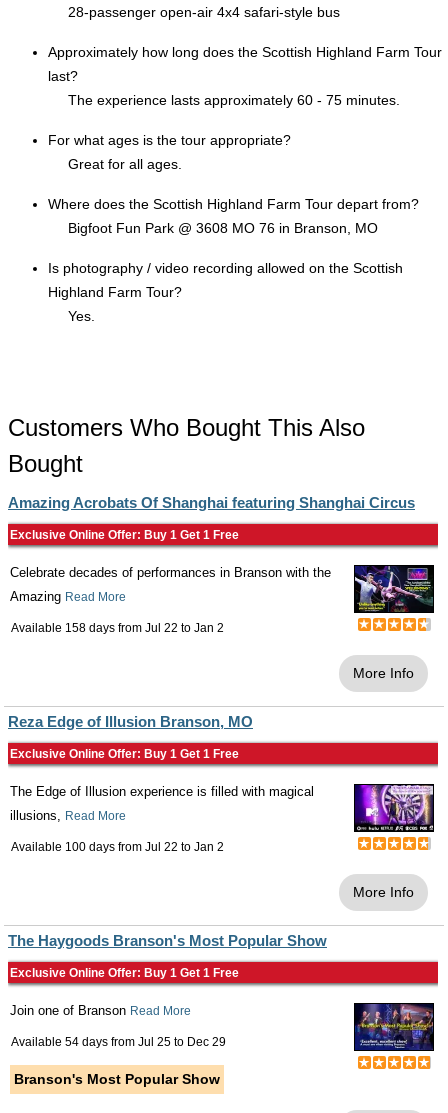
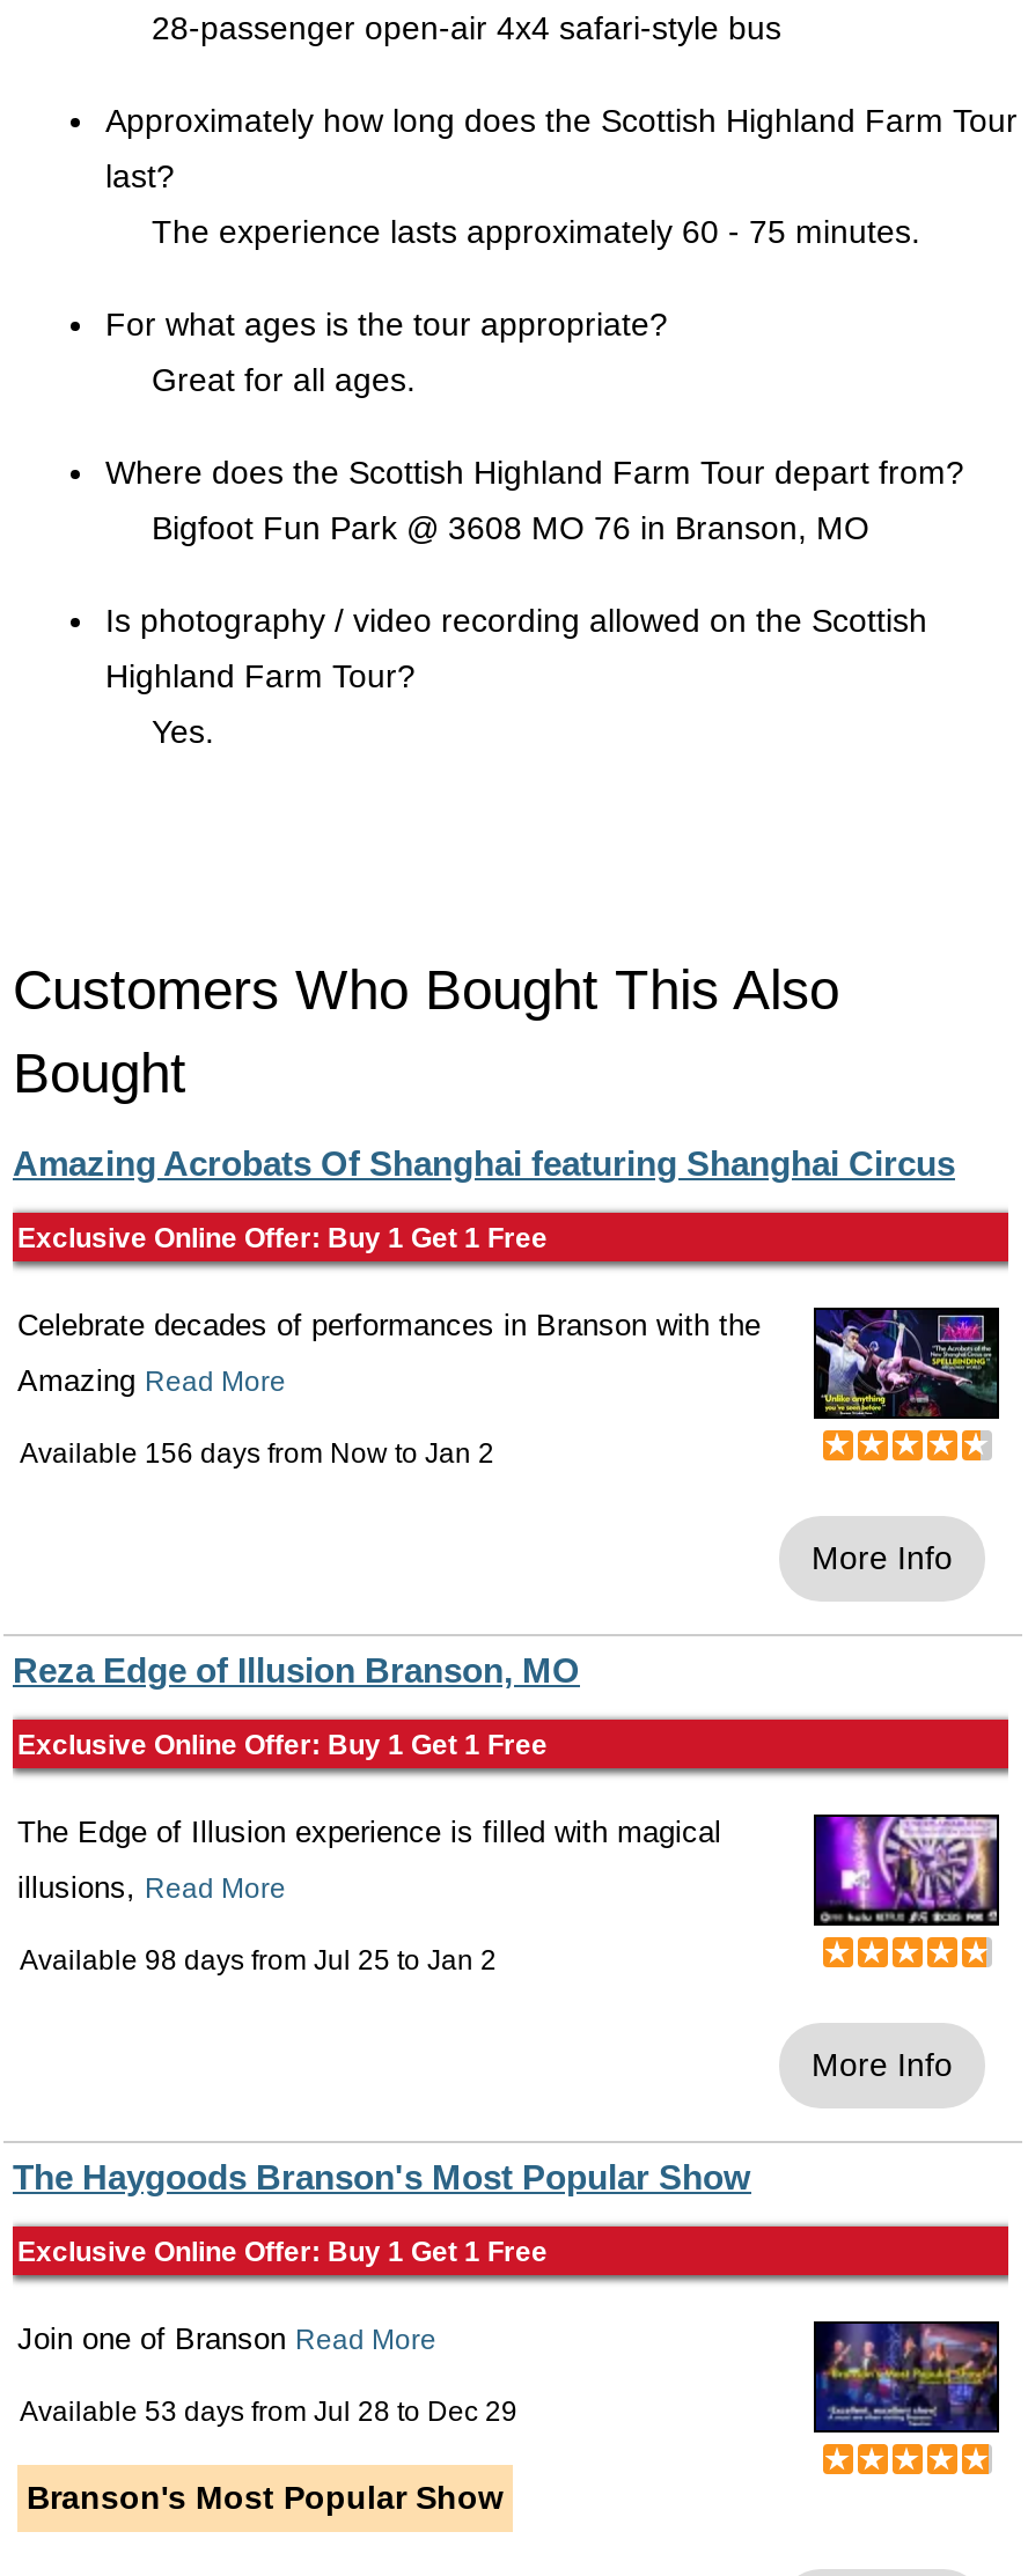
[11,621,224,635] Available 158 days from Jul 22 to Jan 2 -> [20,1438,494,1470] Available 156 days from Now to Jan 2
[11,840,224,854] Available 100 days from Jul 22 to Jan 2 -> [20,1945,497,1977] Available 98 days from Jul 25 to Jan 2
[11,1035,226,1049] Available 54 days from Jul 25 to Dec 29 -> [20,2396,517,2428] Available 53 days from Jul 28 to Dec 29

